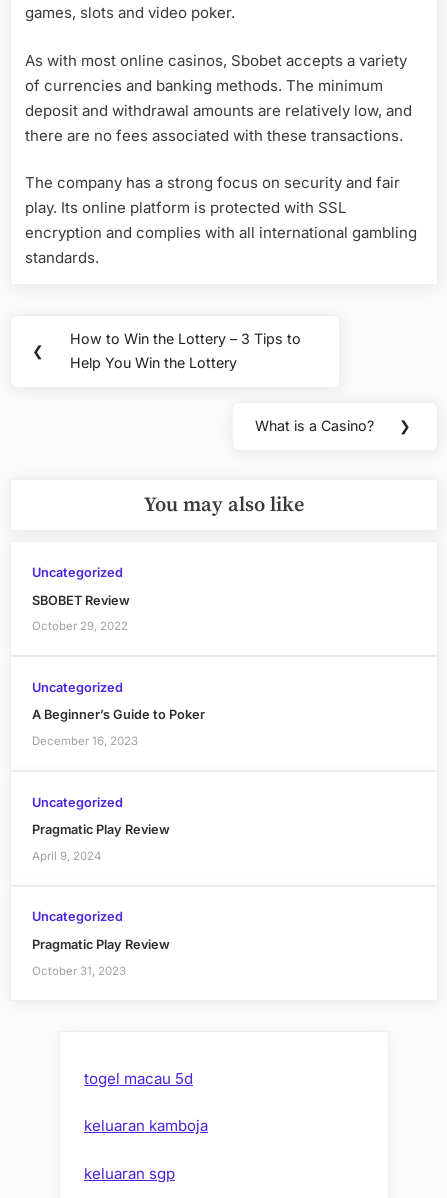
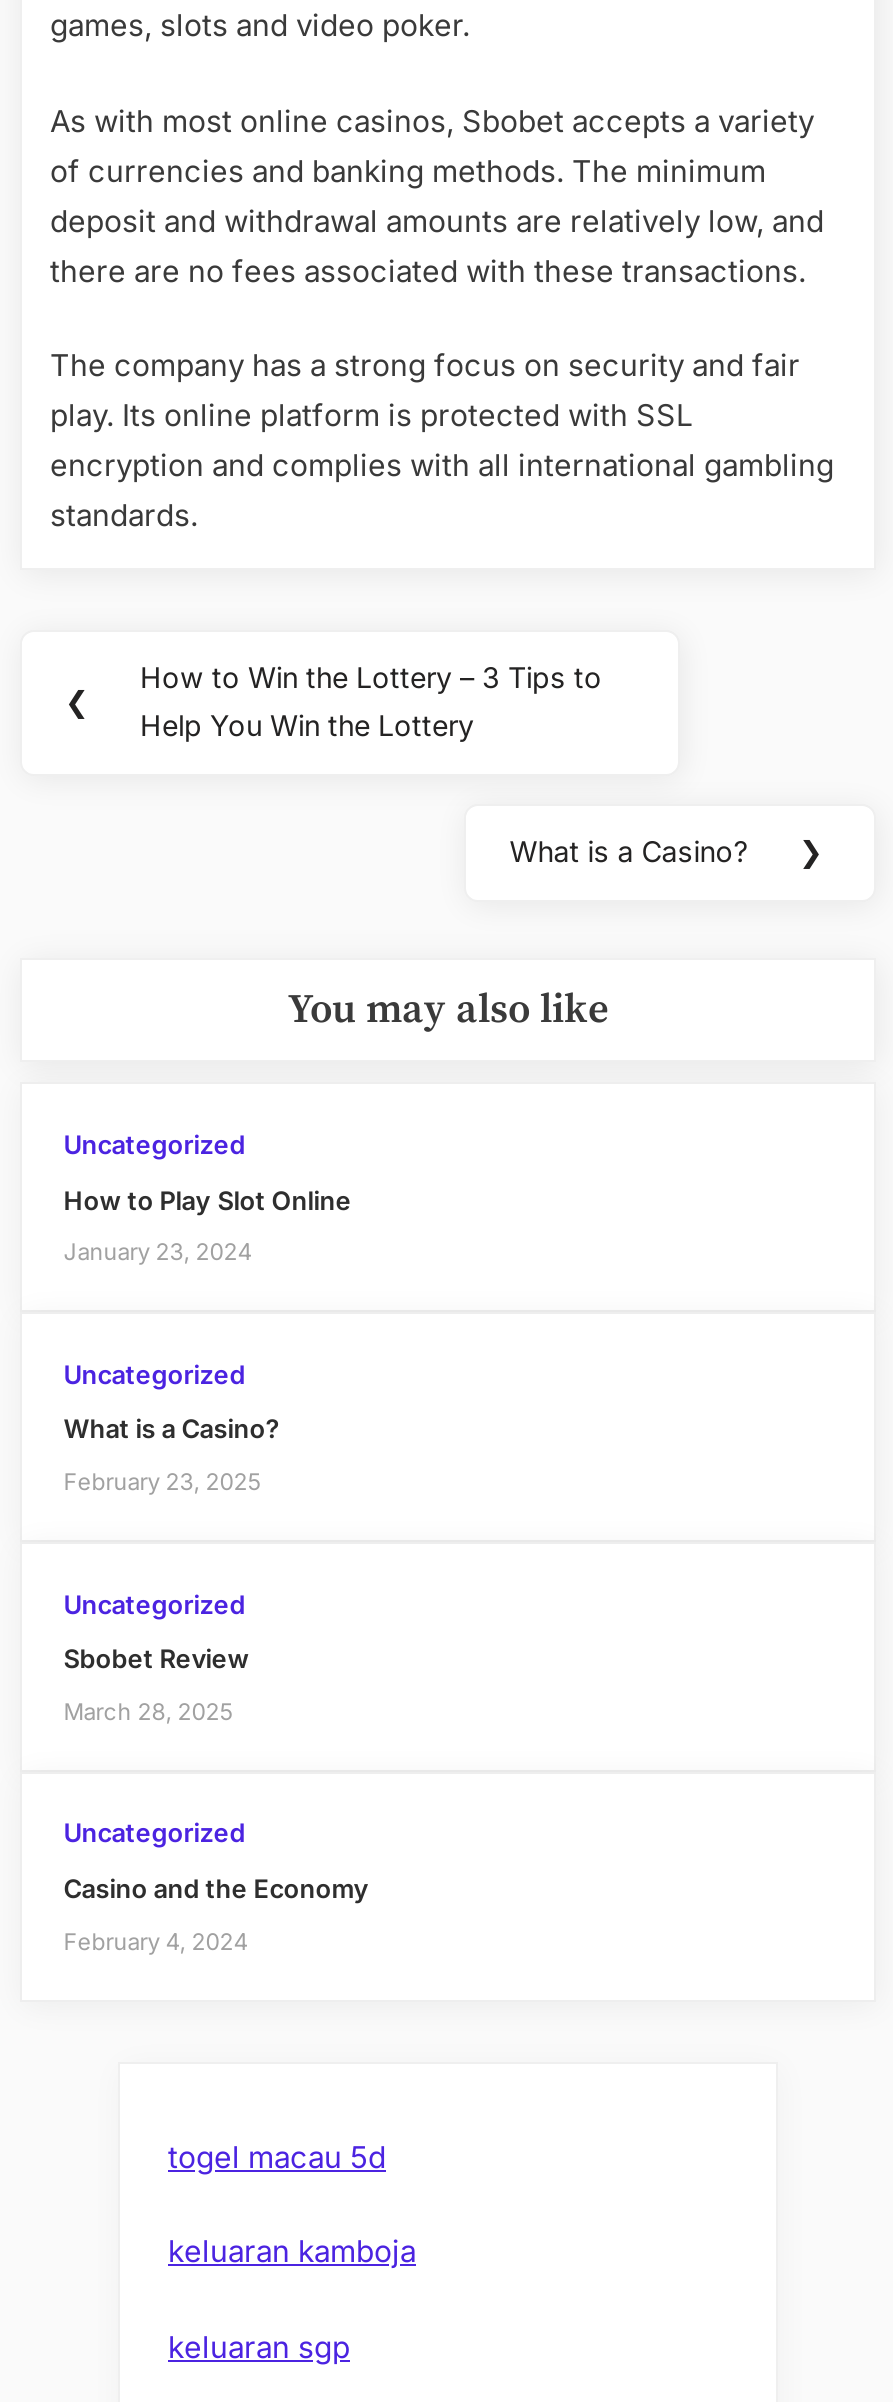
[32,592,130,607] SBOBET Review -> [64,1185,352,1215] How to Play Slot Online
[32,619,128,633] October 29, 2022 -> [64,1238,252,1266] January 23, 2024
[32,707,205,722] A Beginner’s Guide to Poker -> [64,1415,280,1445] What is a Casino?
[32,734,138,748] December 16, 2023 -> [64,1468,262,1496] February 23, 2025
[32,822,170,837] Pragmatic Play Review -> [64,1645,250,1675] Sbobet Review
[32,849,101,863] April 9, 2024 -> [64,1698,234,1726] March 28, 2025
[32,937,170,952] Pragmatic Play Review -> [64,1875,370,1905] Casino and the Economy
[32,964,126,978] October 31, 2023 -> [64,1928,248,1956] February 4, 2024

